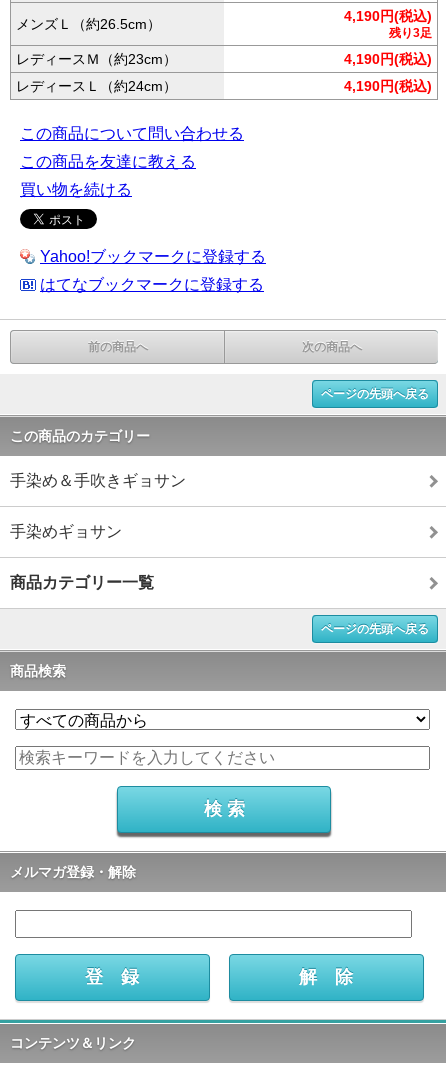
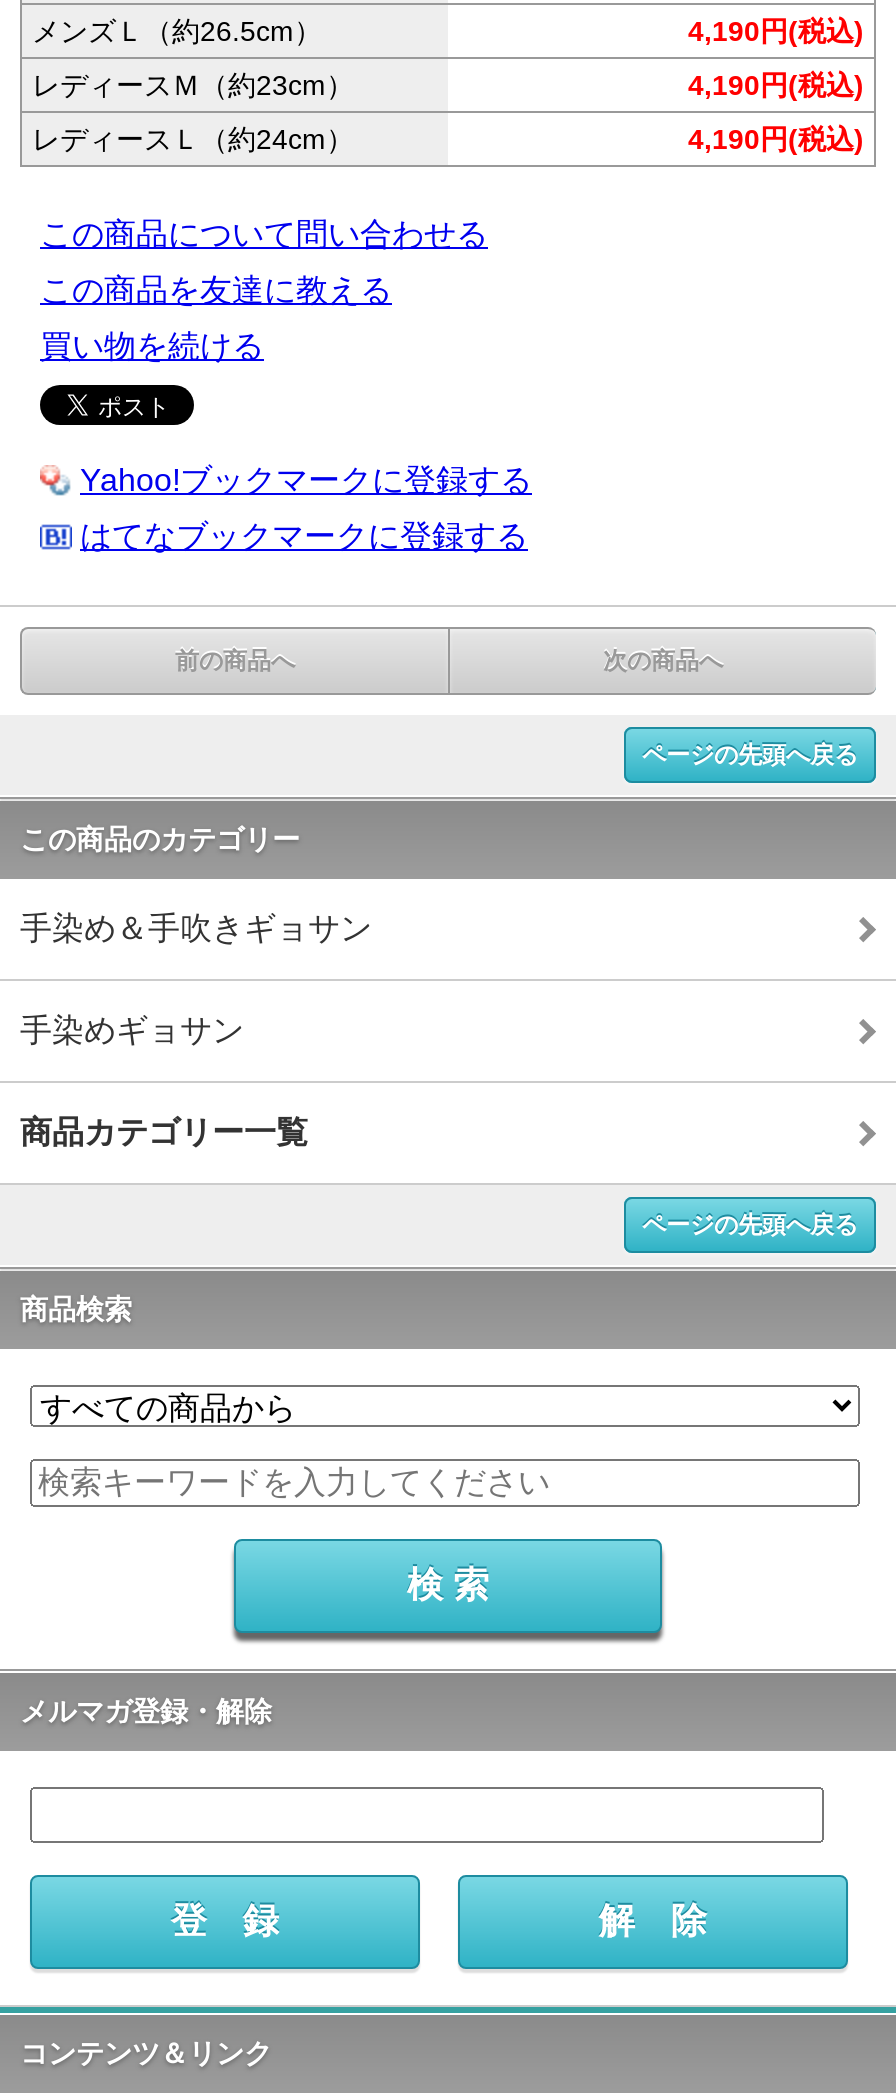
[389,26,432,40] 残り3足 -> none

